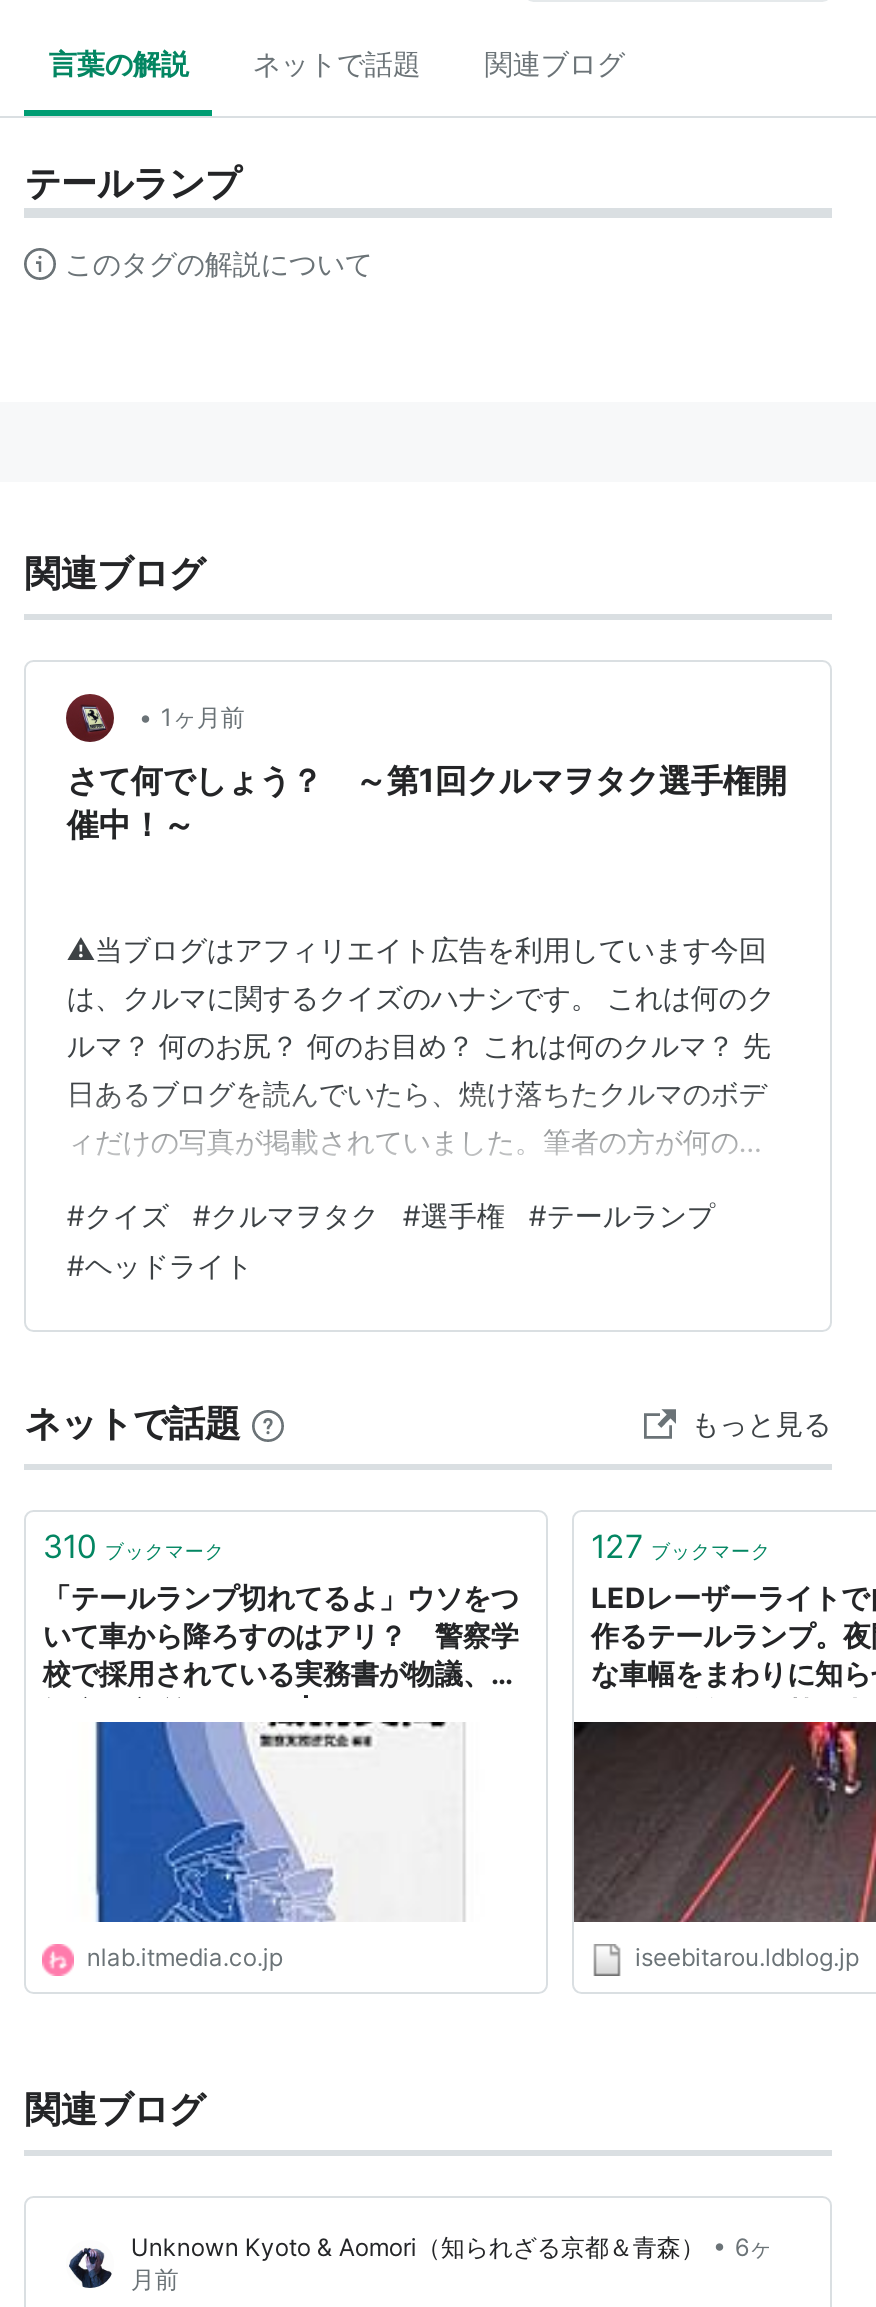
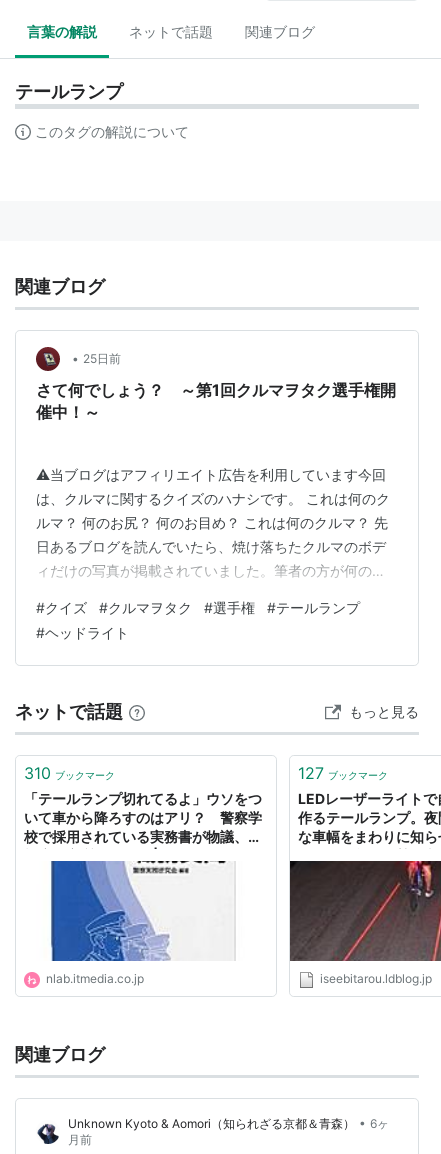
[139,701,245,733] • 1ヶ月前 -> [72,351,121,366] • 25日前

